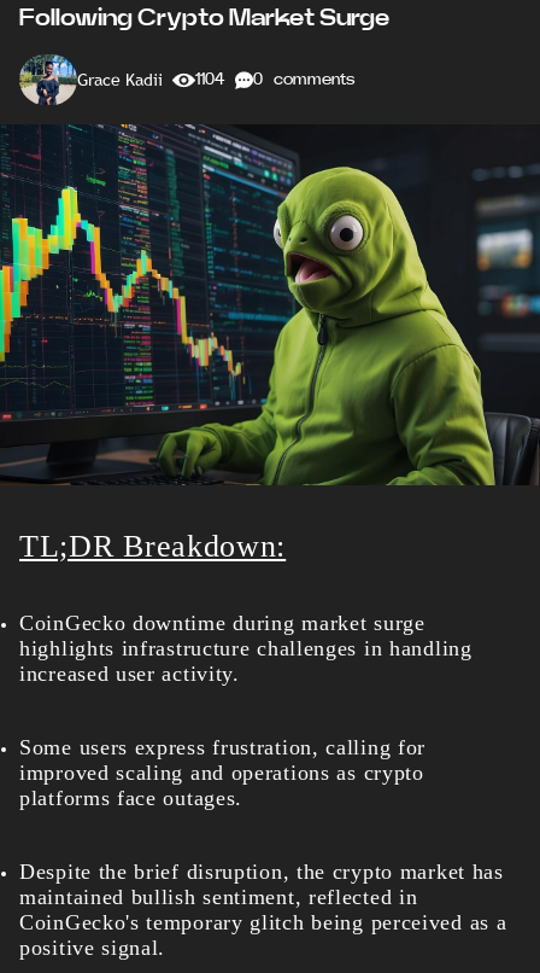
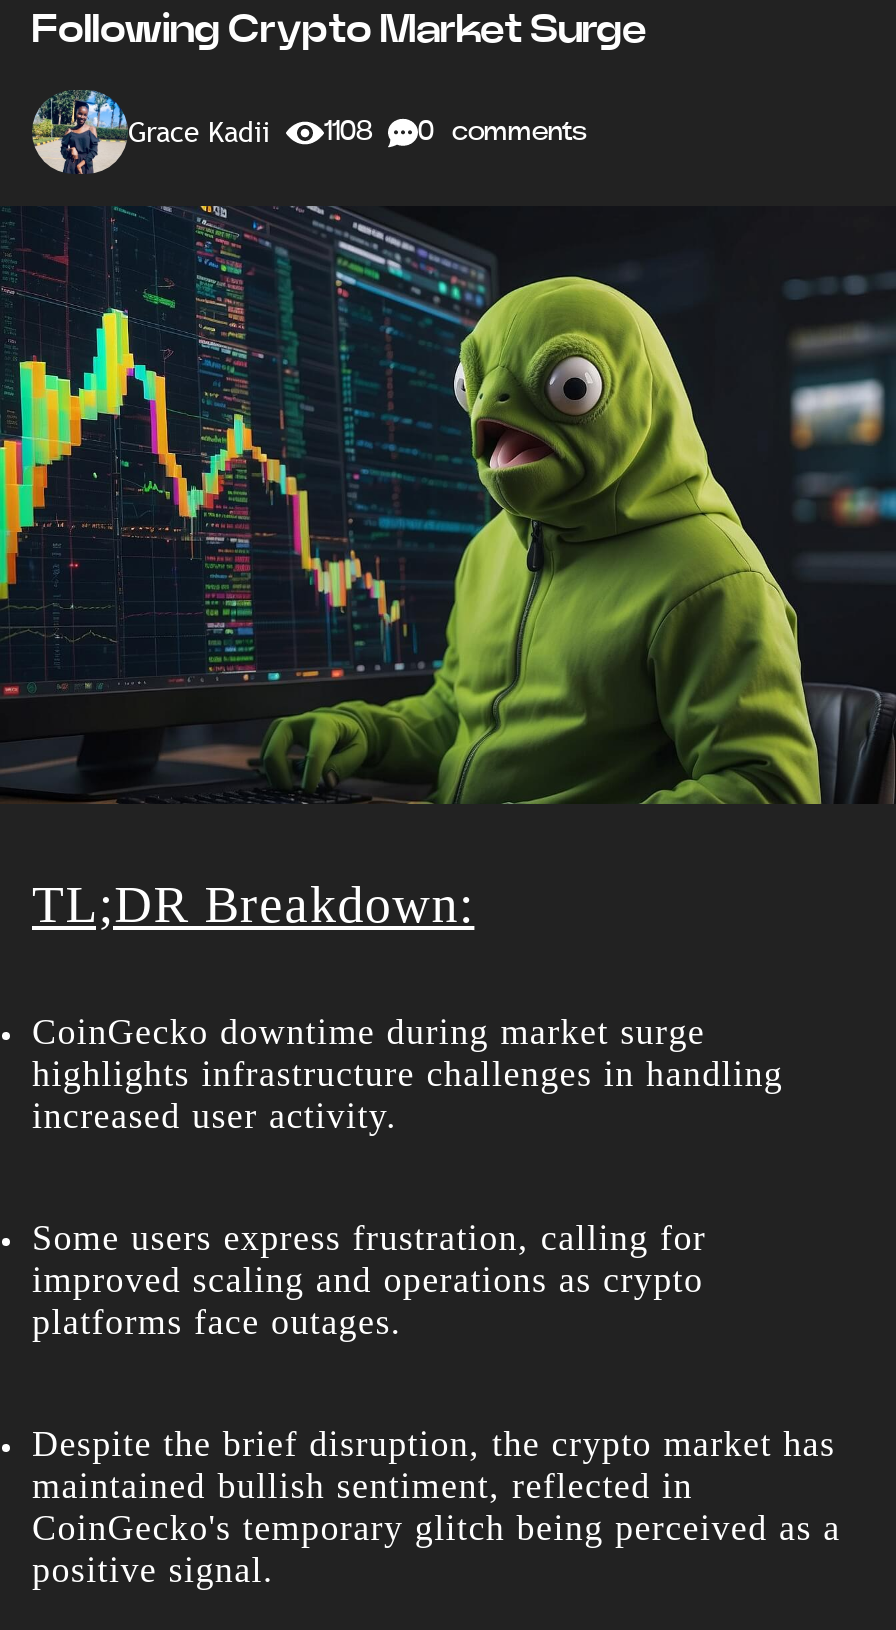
[77,70,354,89] Grace Kadii 1104 0 comments -> [128,116,586,148] Grace Kadii 1108 0 comments

